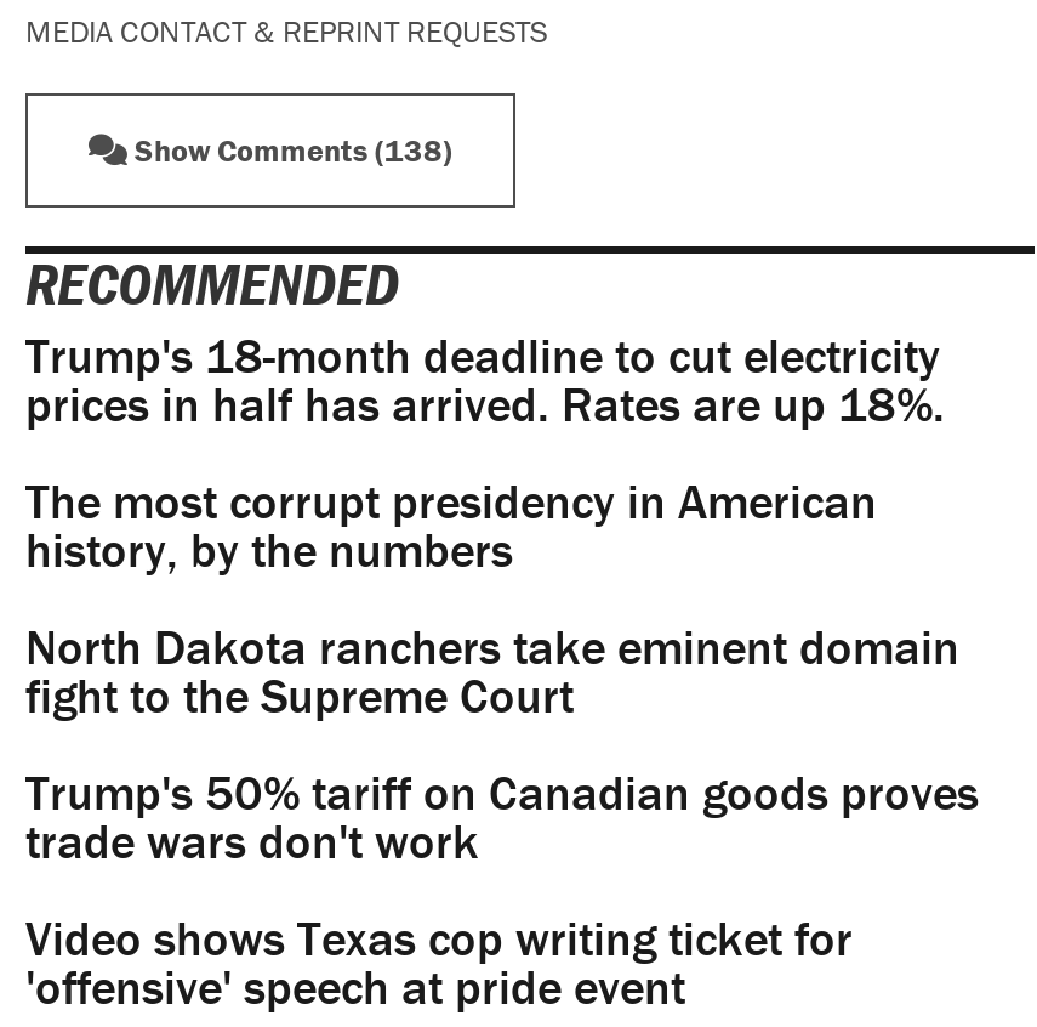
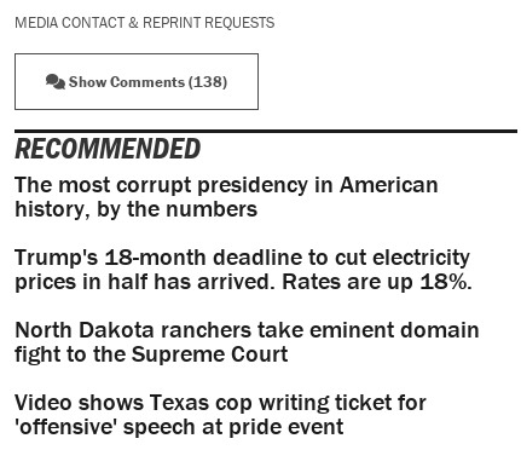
moved [25,324,945,434] -> [15,241,473,295]: Trump's 18-month deadline to cut electricity | prices in half has arrived. Rates are up 18%.
[25,761,979,871] Trump's 50% tariff on Canadian goods proves | trade wars don't work -> none

